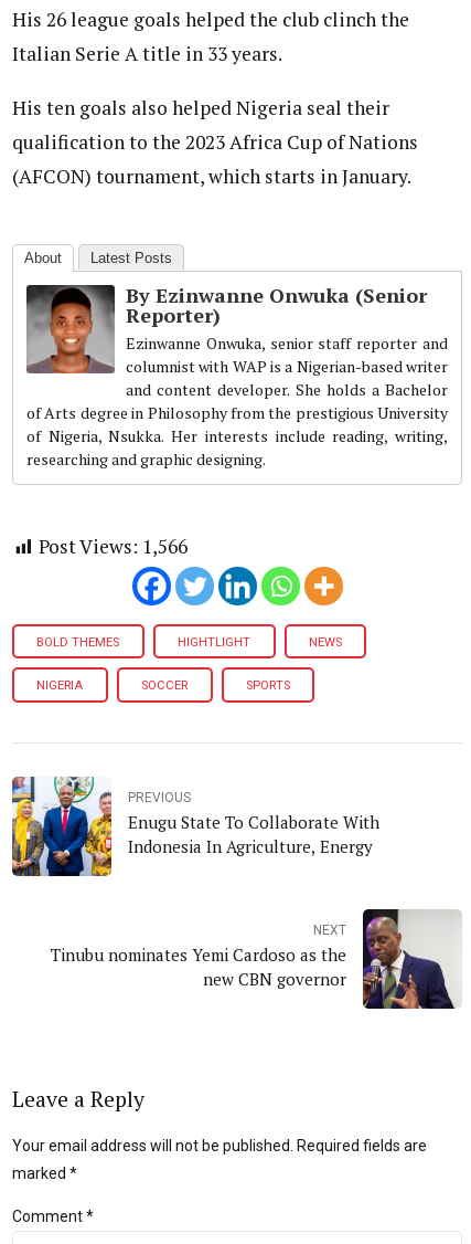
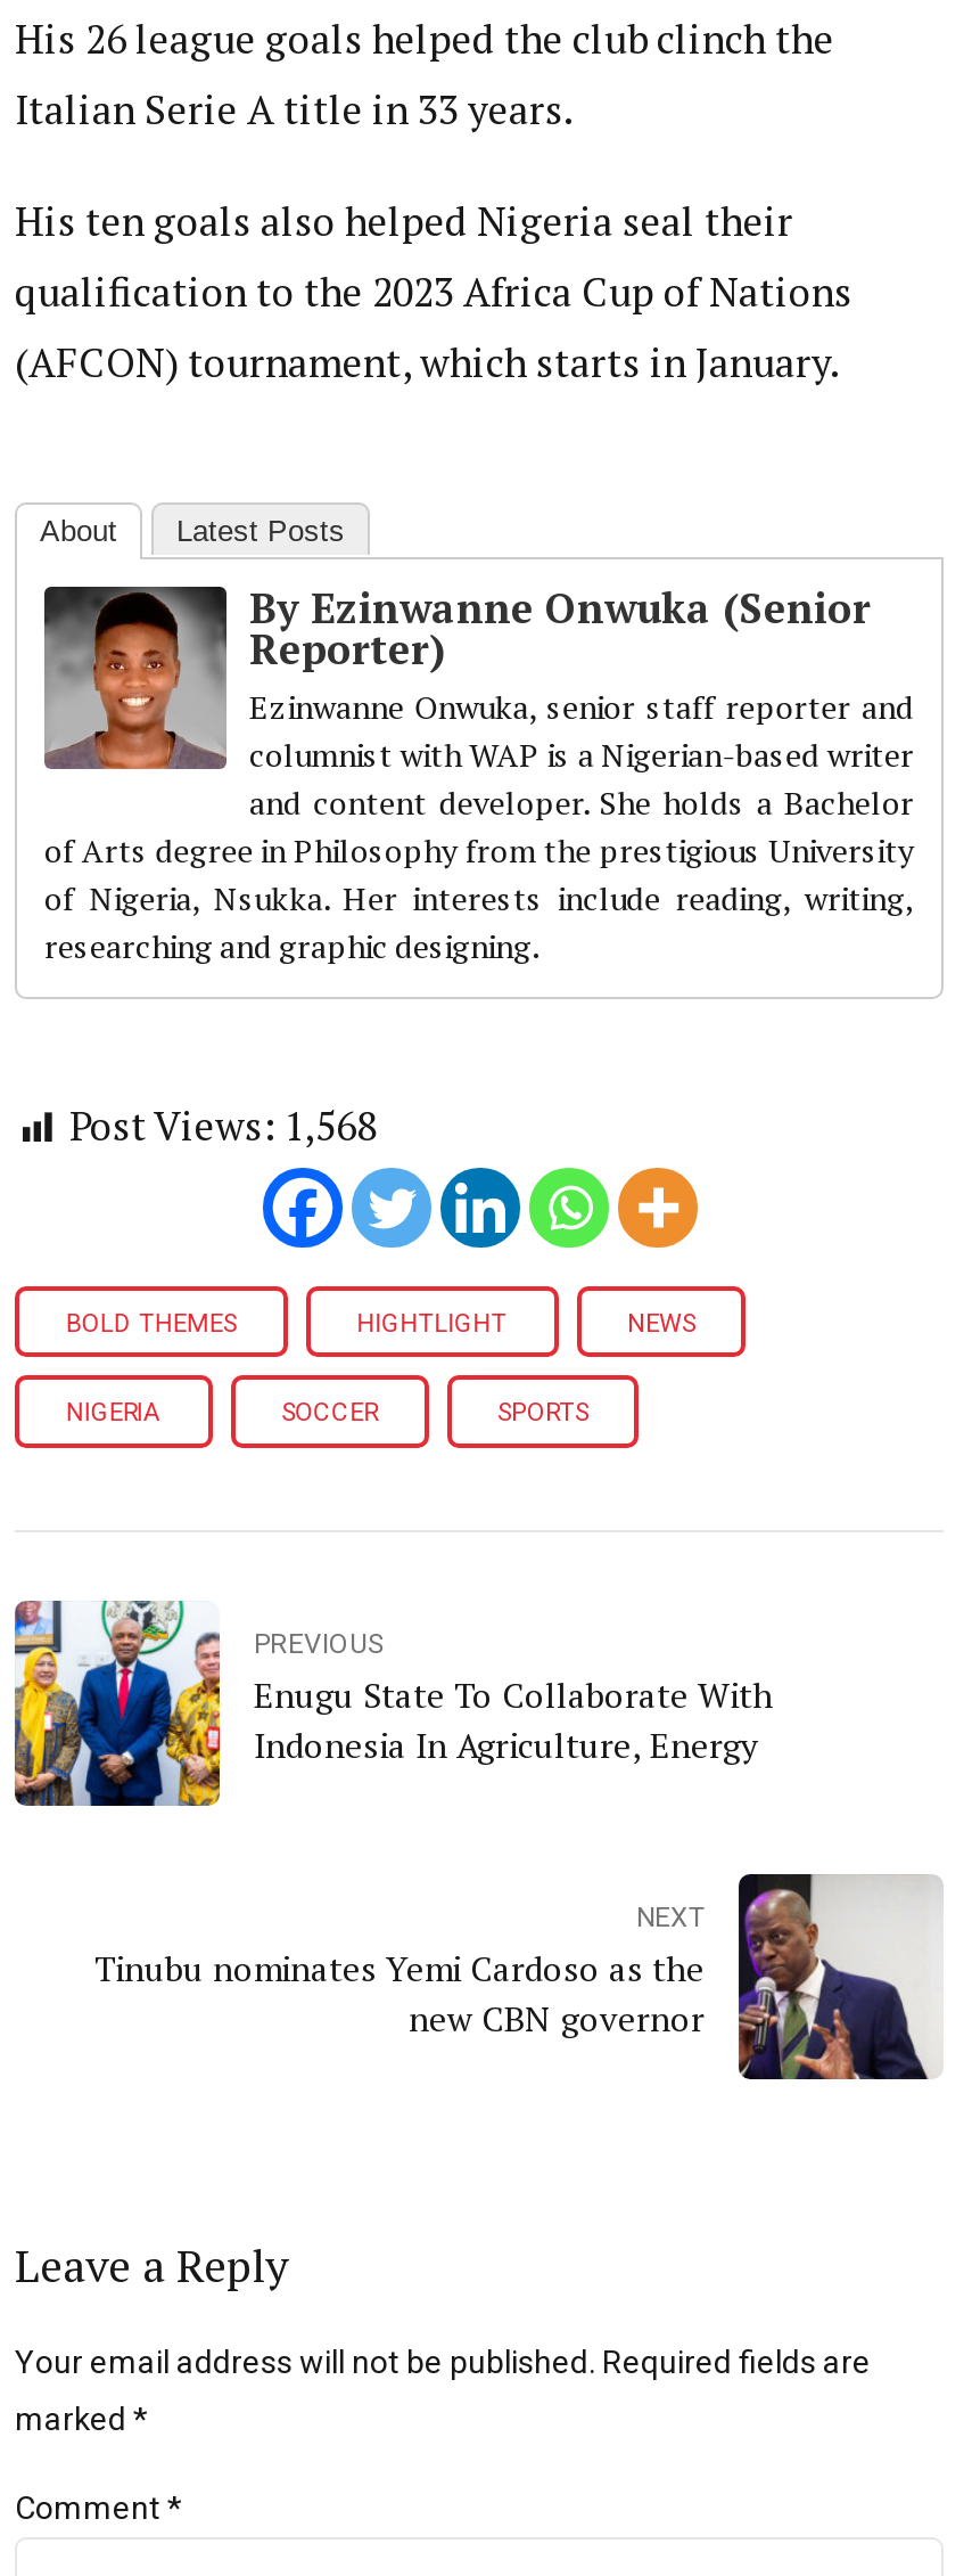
[39,534,188,559] Post Views: 1,566 -> [69,1100,377,1152] Post Views: 1,568

